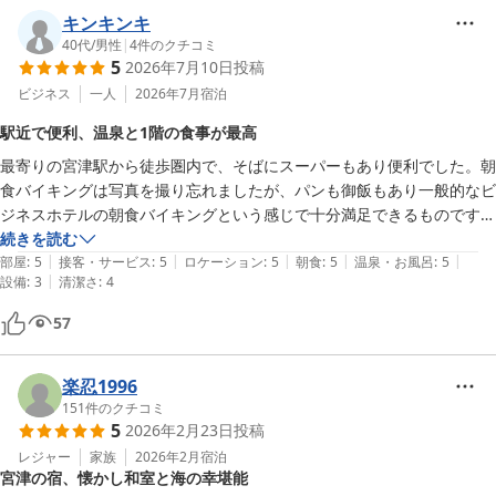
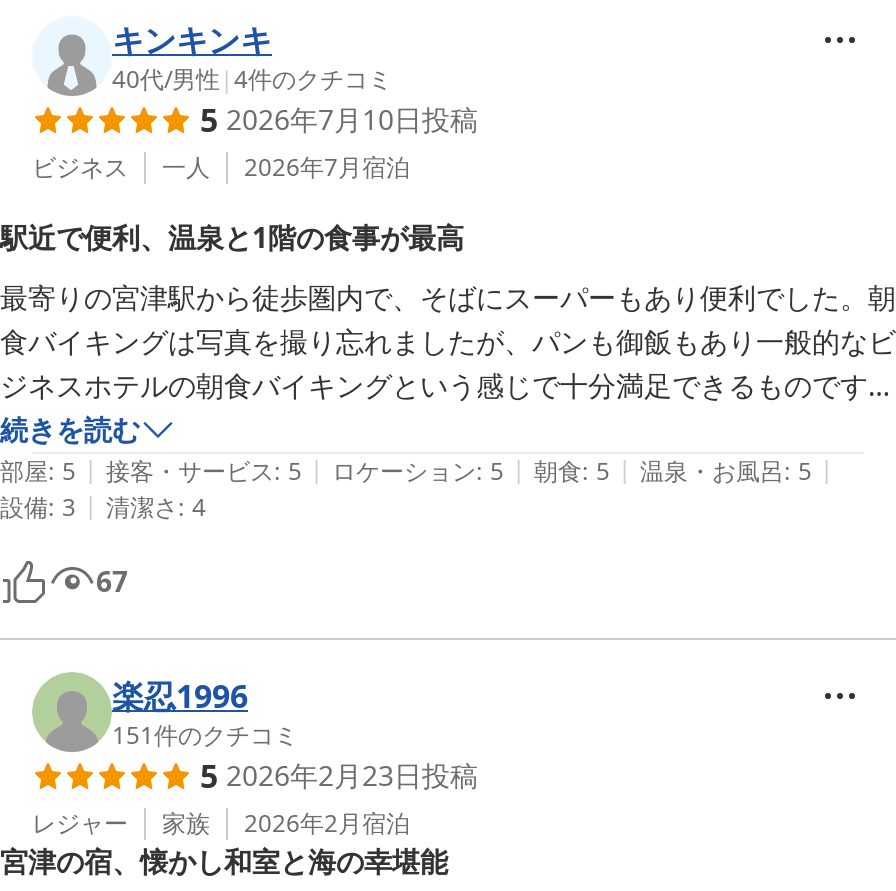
[53,312,71,333] 57 -> [96,562,128,600] 67

